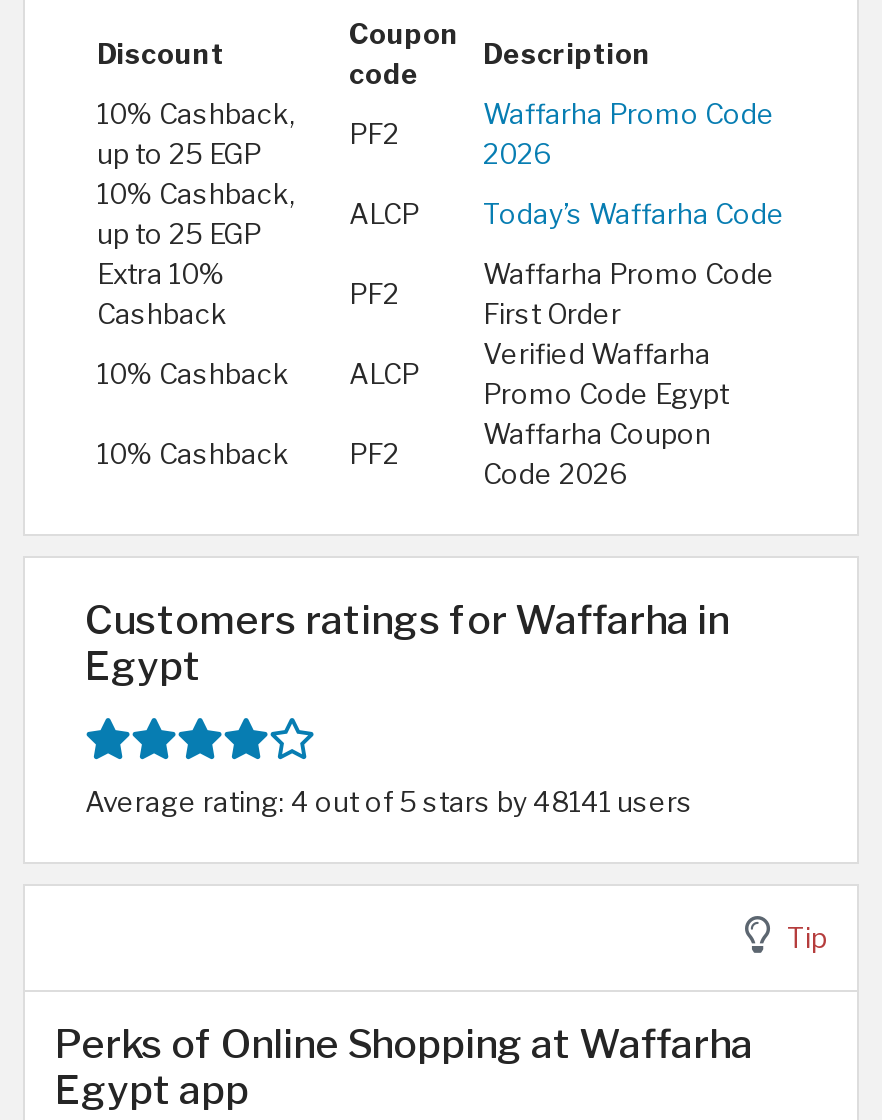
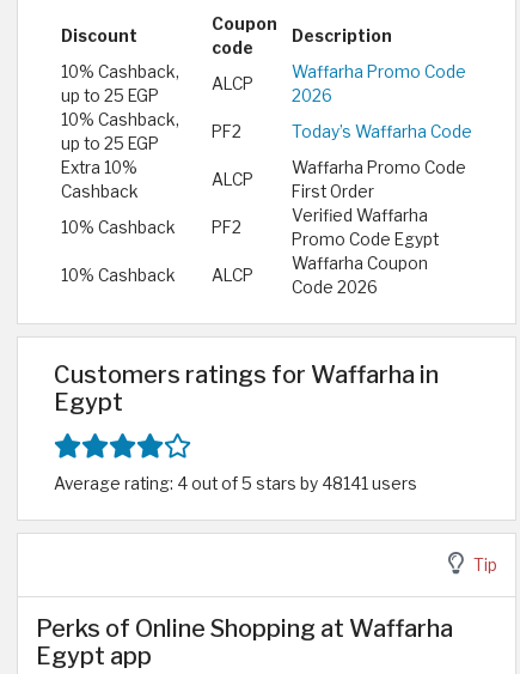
[349,118,399,150] PF2 -> [212,74,253,93] ALCP
[349,198,419,230] ALCP -> [212,122,241,141] PF2
[349,278,399,310] PF2 -> [212,170,253,189] ALCP
[349,358,419,390] ALCP -> [212,218,241,237] PF2
[349,438,399,470] PF2 -> [212,266,253,285] ALCP

